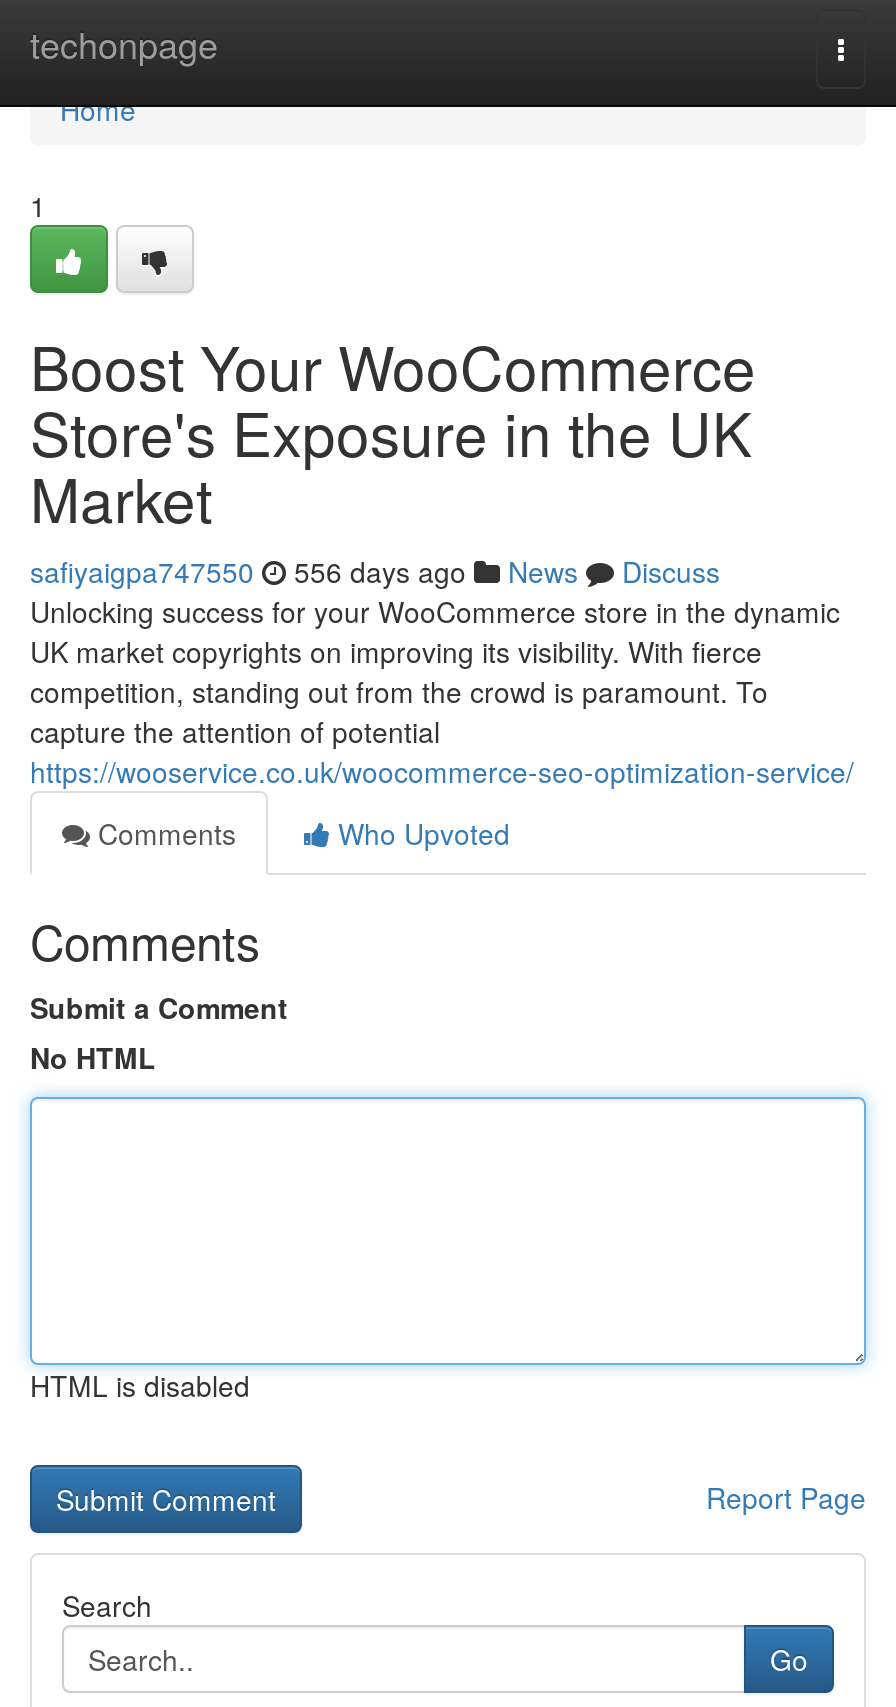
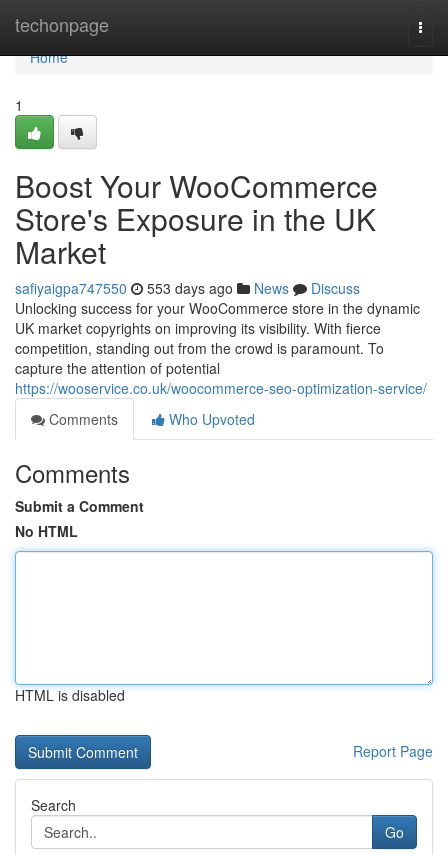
[30,551,720,591] safiyaigpa747550 556 days ago News Discuss -> [15,278,360,298] safiyaigpa747550 553 days ago News Discuss

